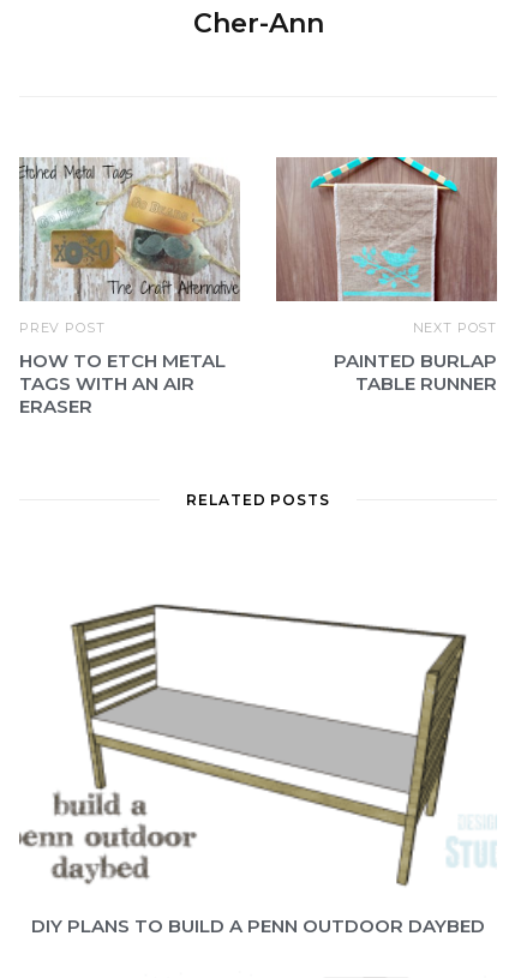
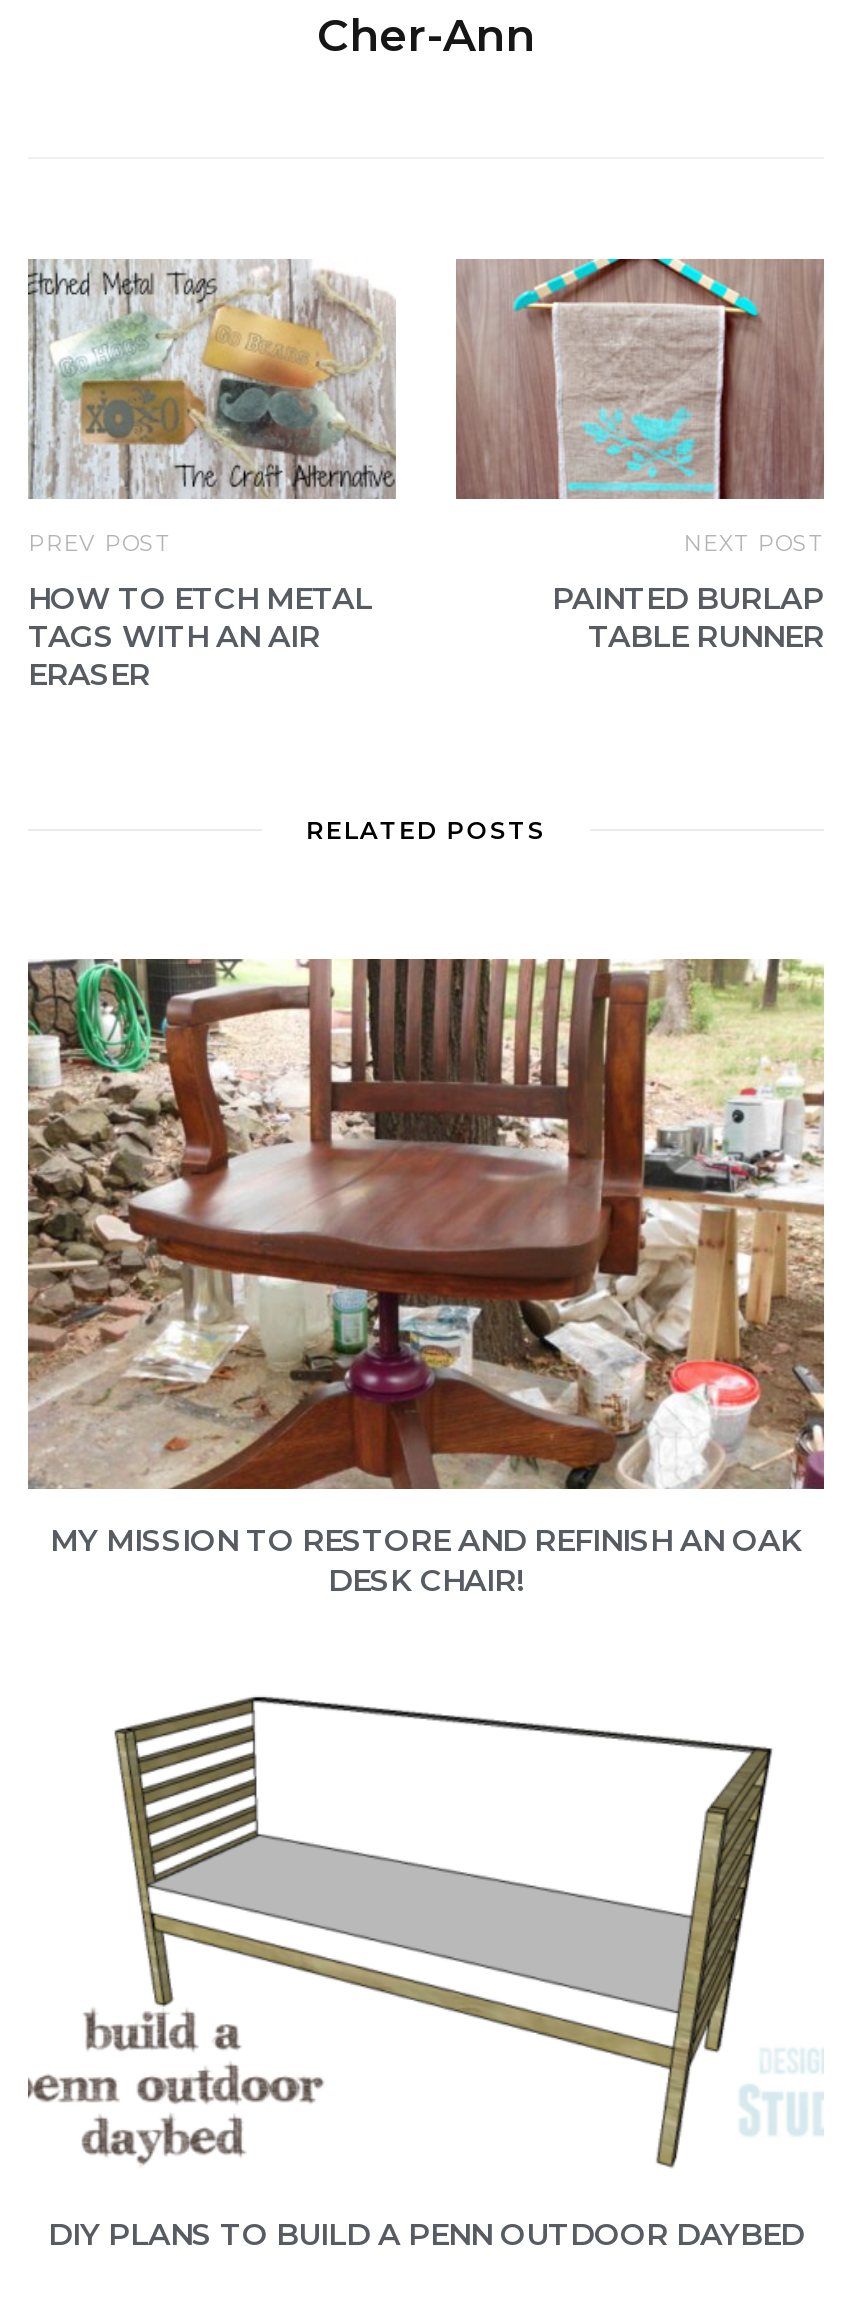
none -> [26,956,826,1600] [image] | MY MISSION TO RESTORE AND REFINISH AN OAK | DESK CHAIR!

